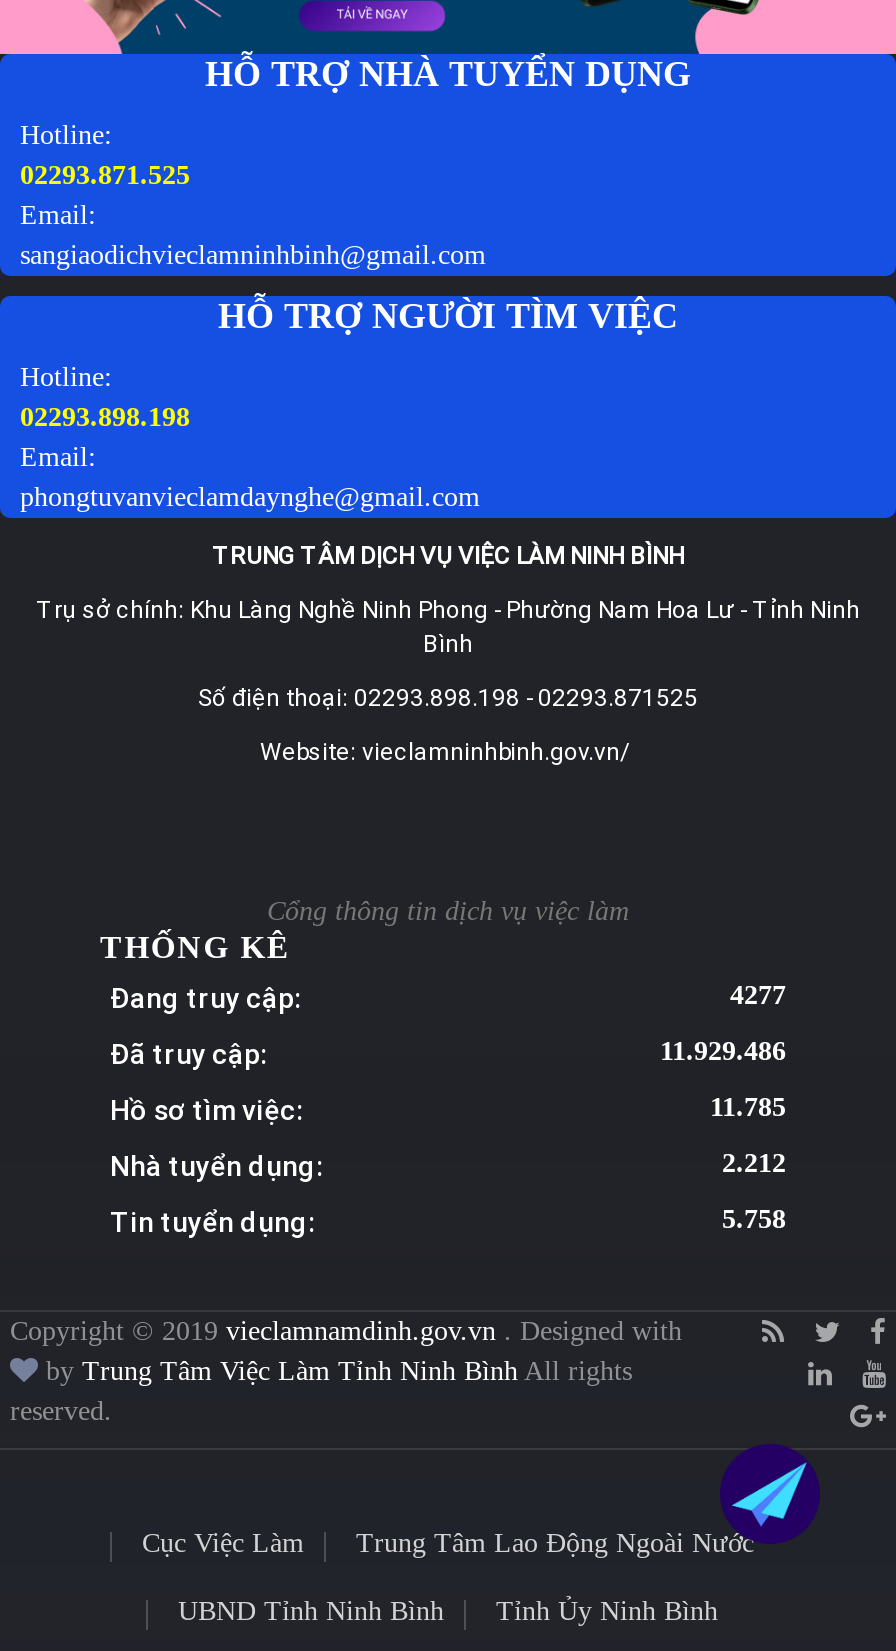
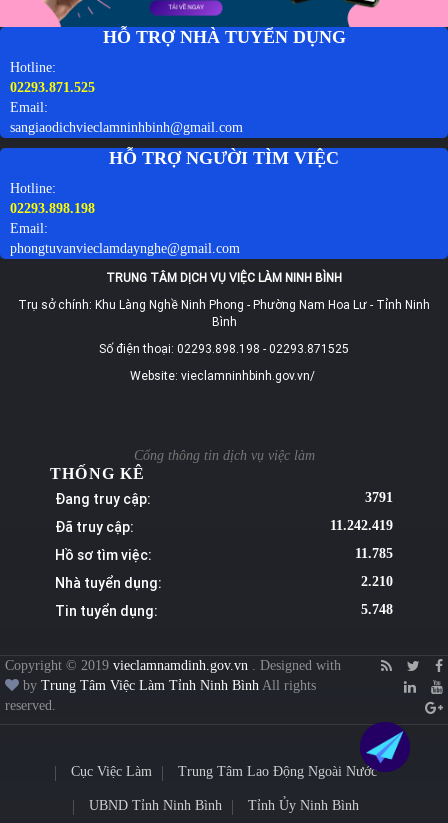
[730,980,786,1010] 4277 -> [365,490,393,505] 3791
[660,1036,786,1066] 11.929.486 -> [330,518,393,533] 11.242.419
[722,1148,786,1178] 2.212 -> [361,574,393,589] 2.210
[722,1204,786,1234] 5.758 -> [361,602,393,617] 5.748

